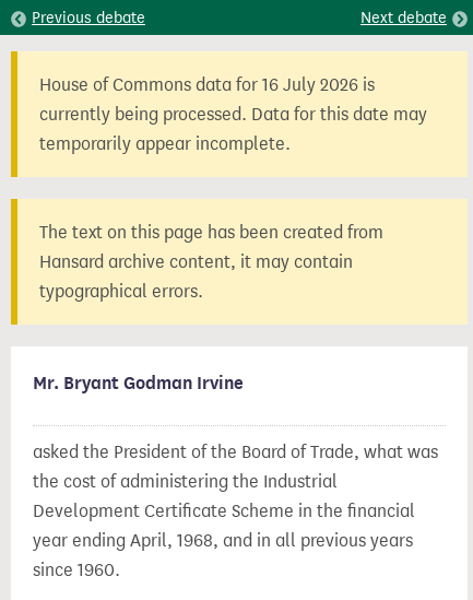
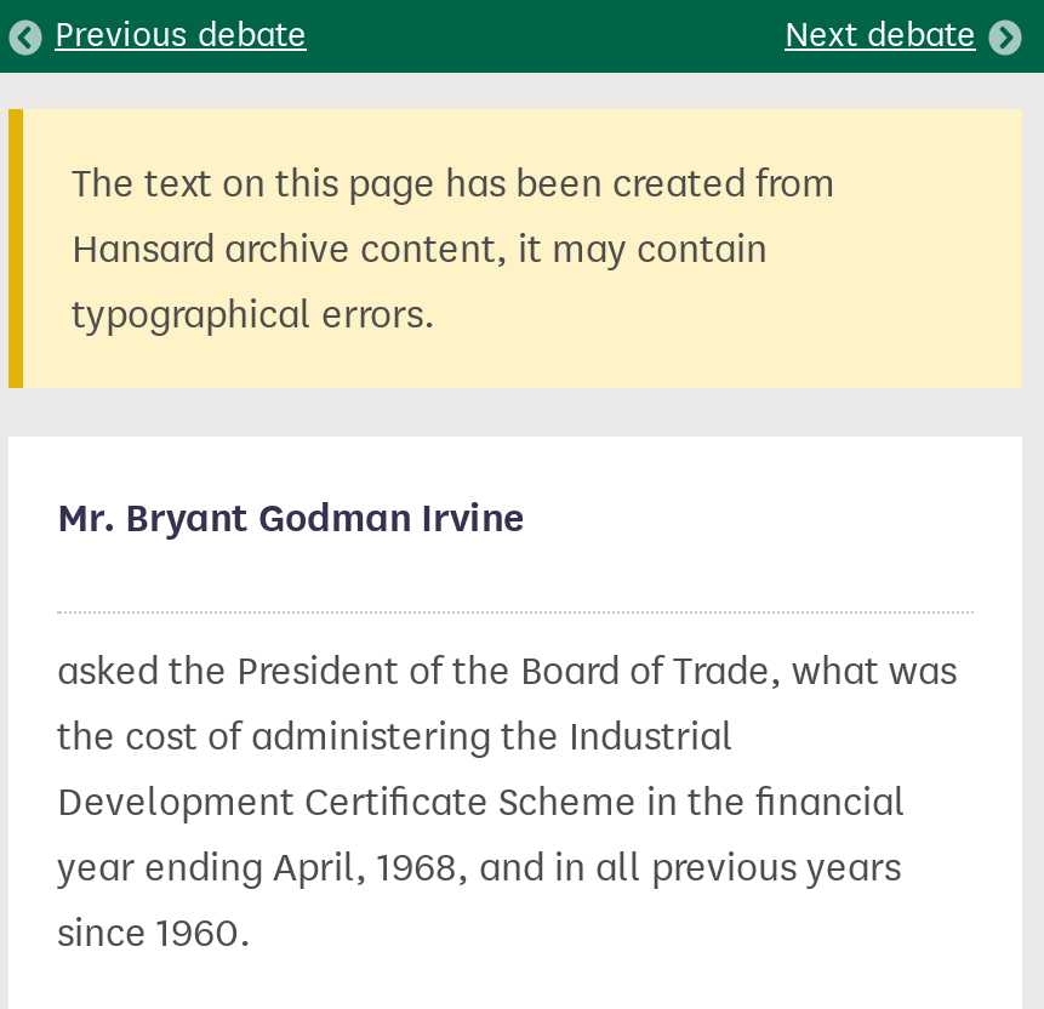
[39,74,427,154] House of Commons data for 16 July 2026 is | currently being processed. Data for this date may | temporarily appear incomplete. -> none

